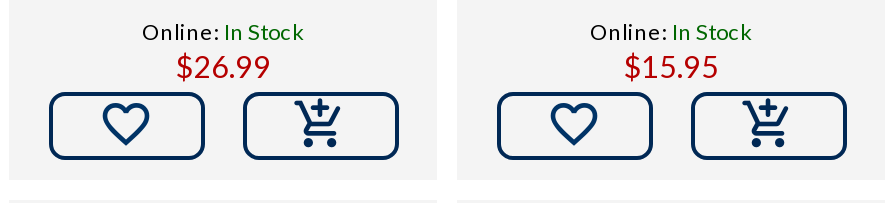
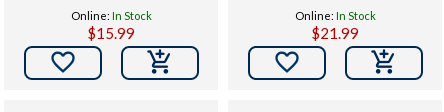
[175,48,271,84] $26.99 -> [87,24,135,42] $15.99
[623,48,719,84] $15.95 -> [311,24,359,42] $21.99

